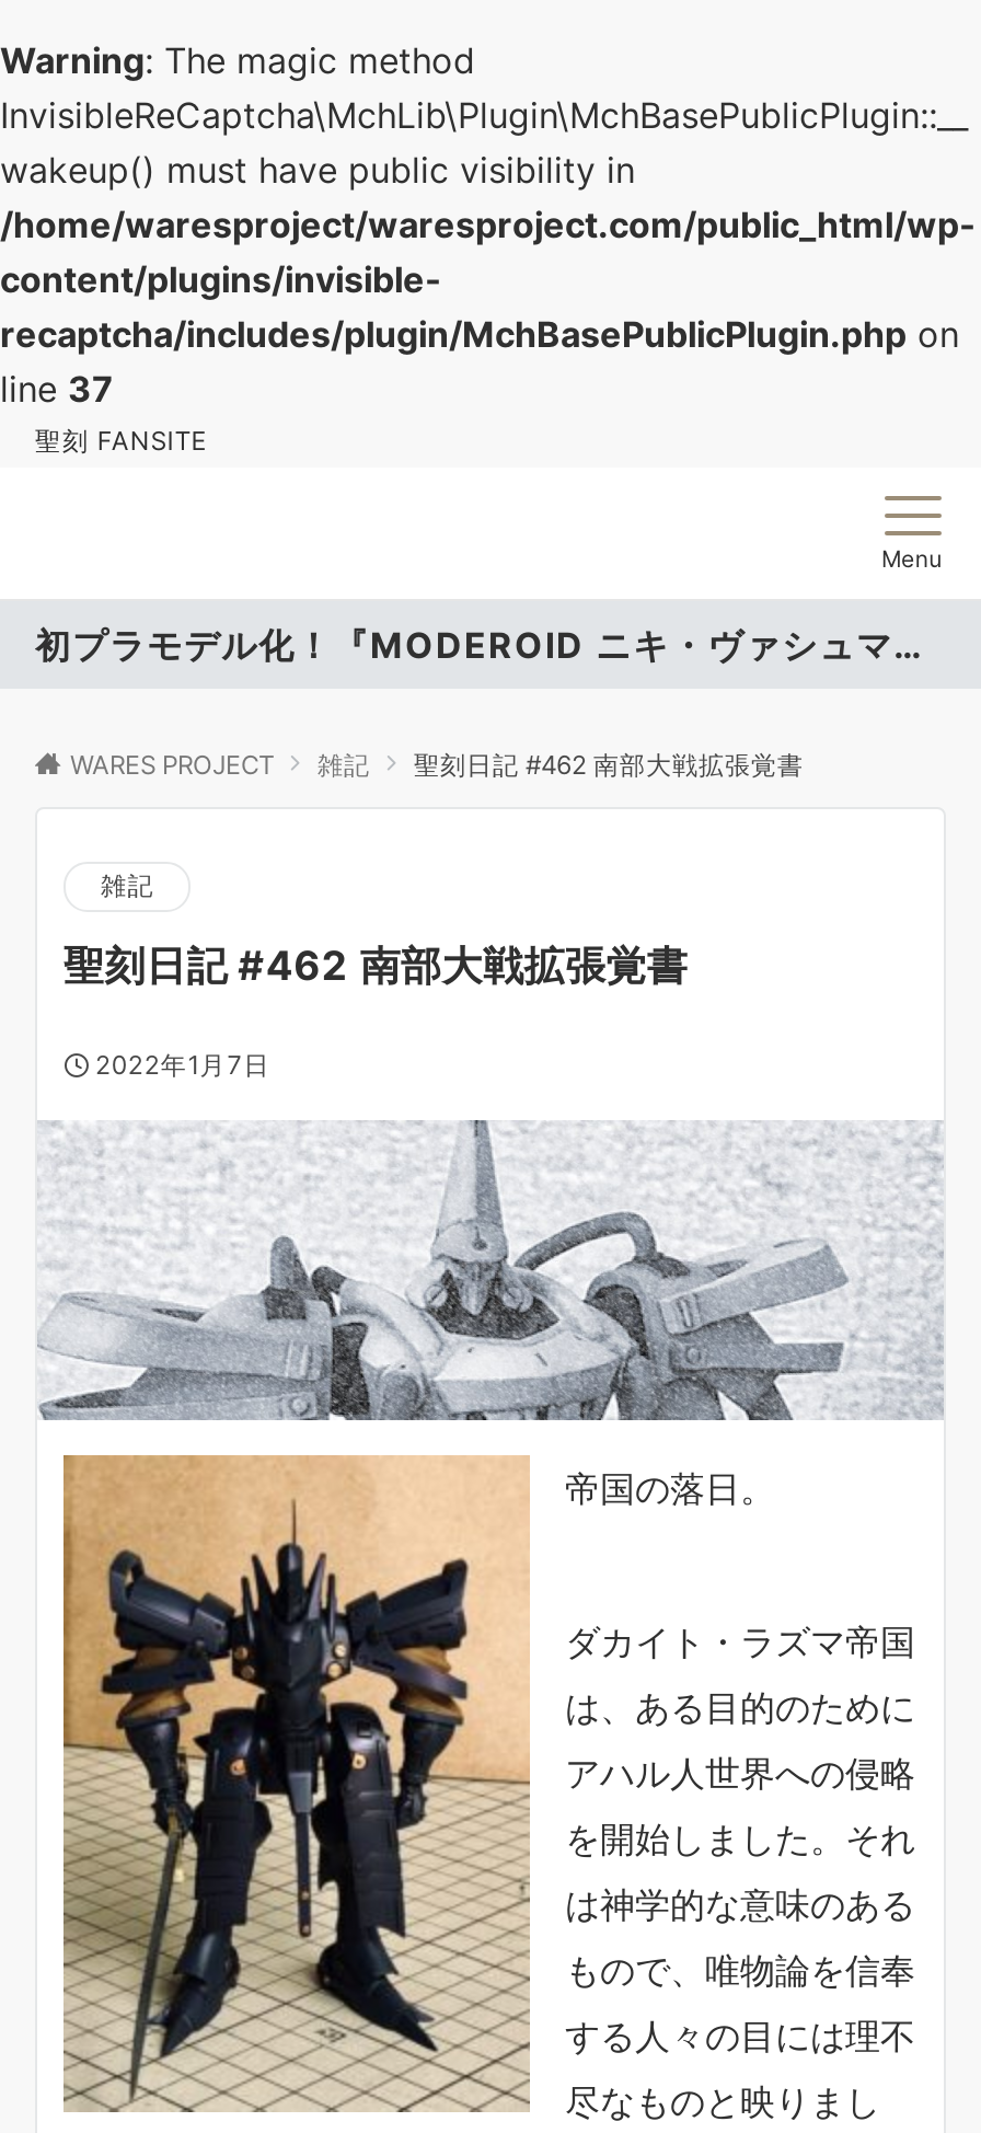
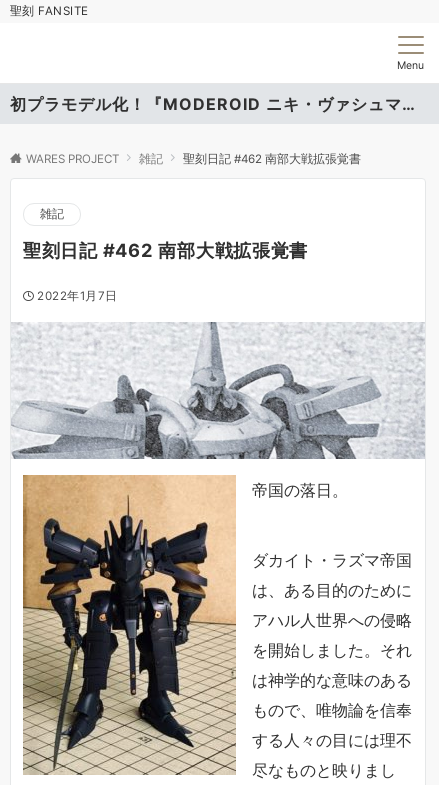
[0,38,977,411] Warning: The magic method | InvisibleReCaptcha\MchLib\Plugin\MchBasePublicPlugin::__ | wakeup() must have public visibility in | /home/waresproject/waresproject.com/public_html/wp- | content/plugins/invisible- | recaptcha/includes/plugin/MchBasePublicPlugin.php on | line 37 -> none

